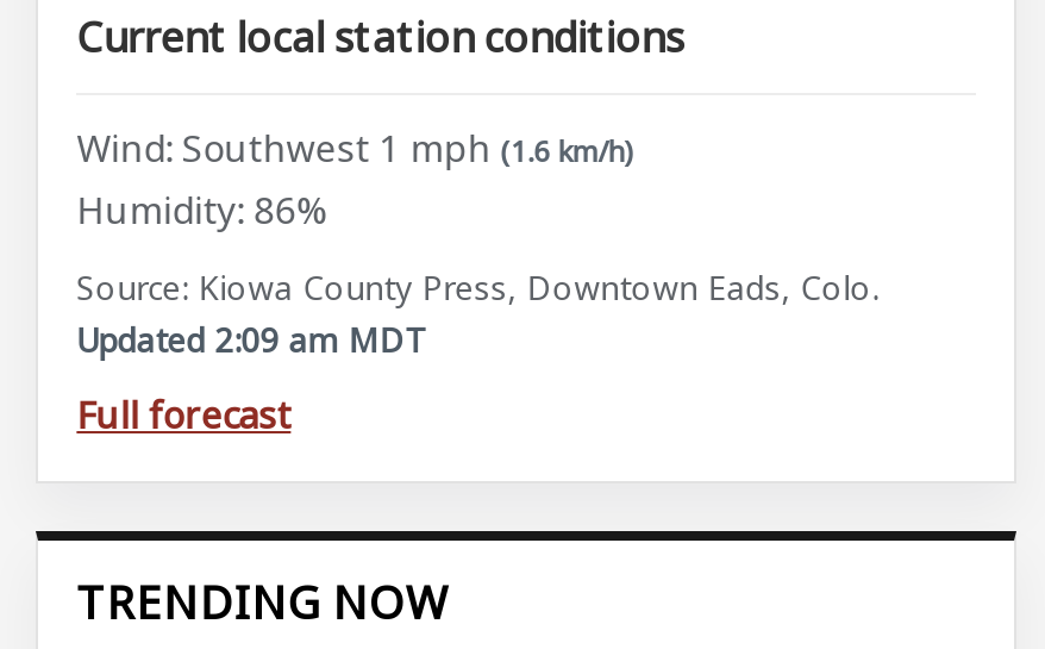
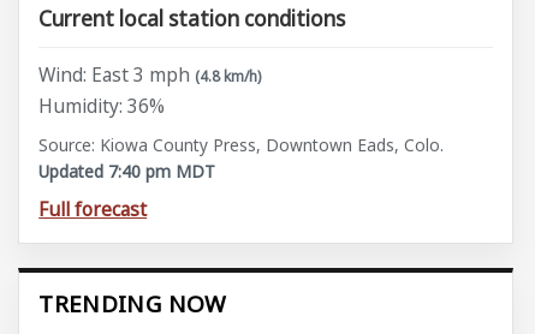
[77,122,631,174] Wind: Southwest 1 mph (1.6 km/h) -> [39,61,261,88] Wind: East 3 mph (4.8 km/h)
[77,182,327,235] Humidity: 86% -> [39,92,165,118] Humidity: 36%
[77,318,427,363] Updated 2:09 am MDT -> [39,160,215,183] Updated 7:40 pm MDT

